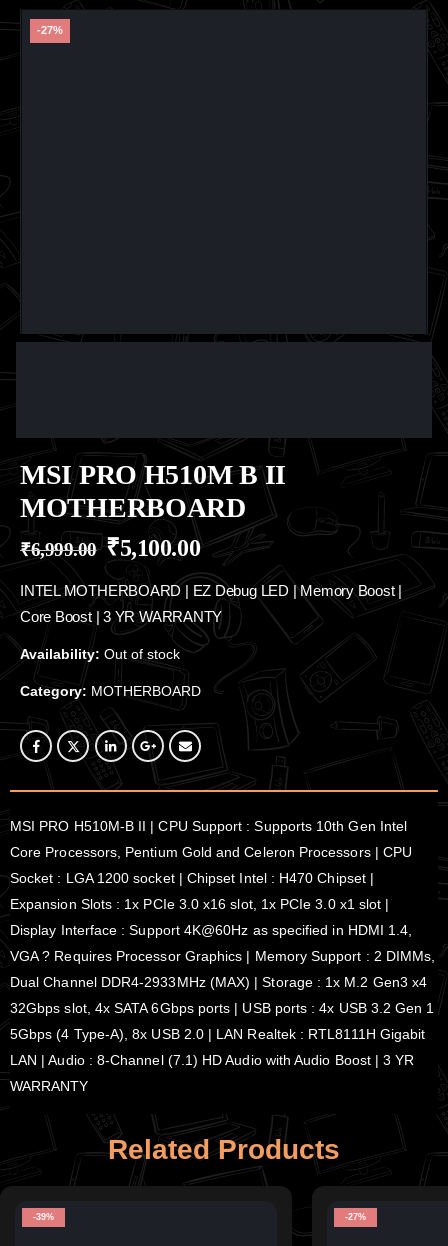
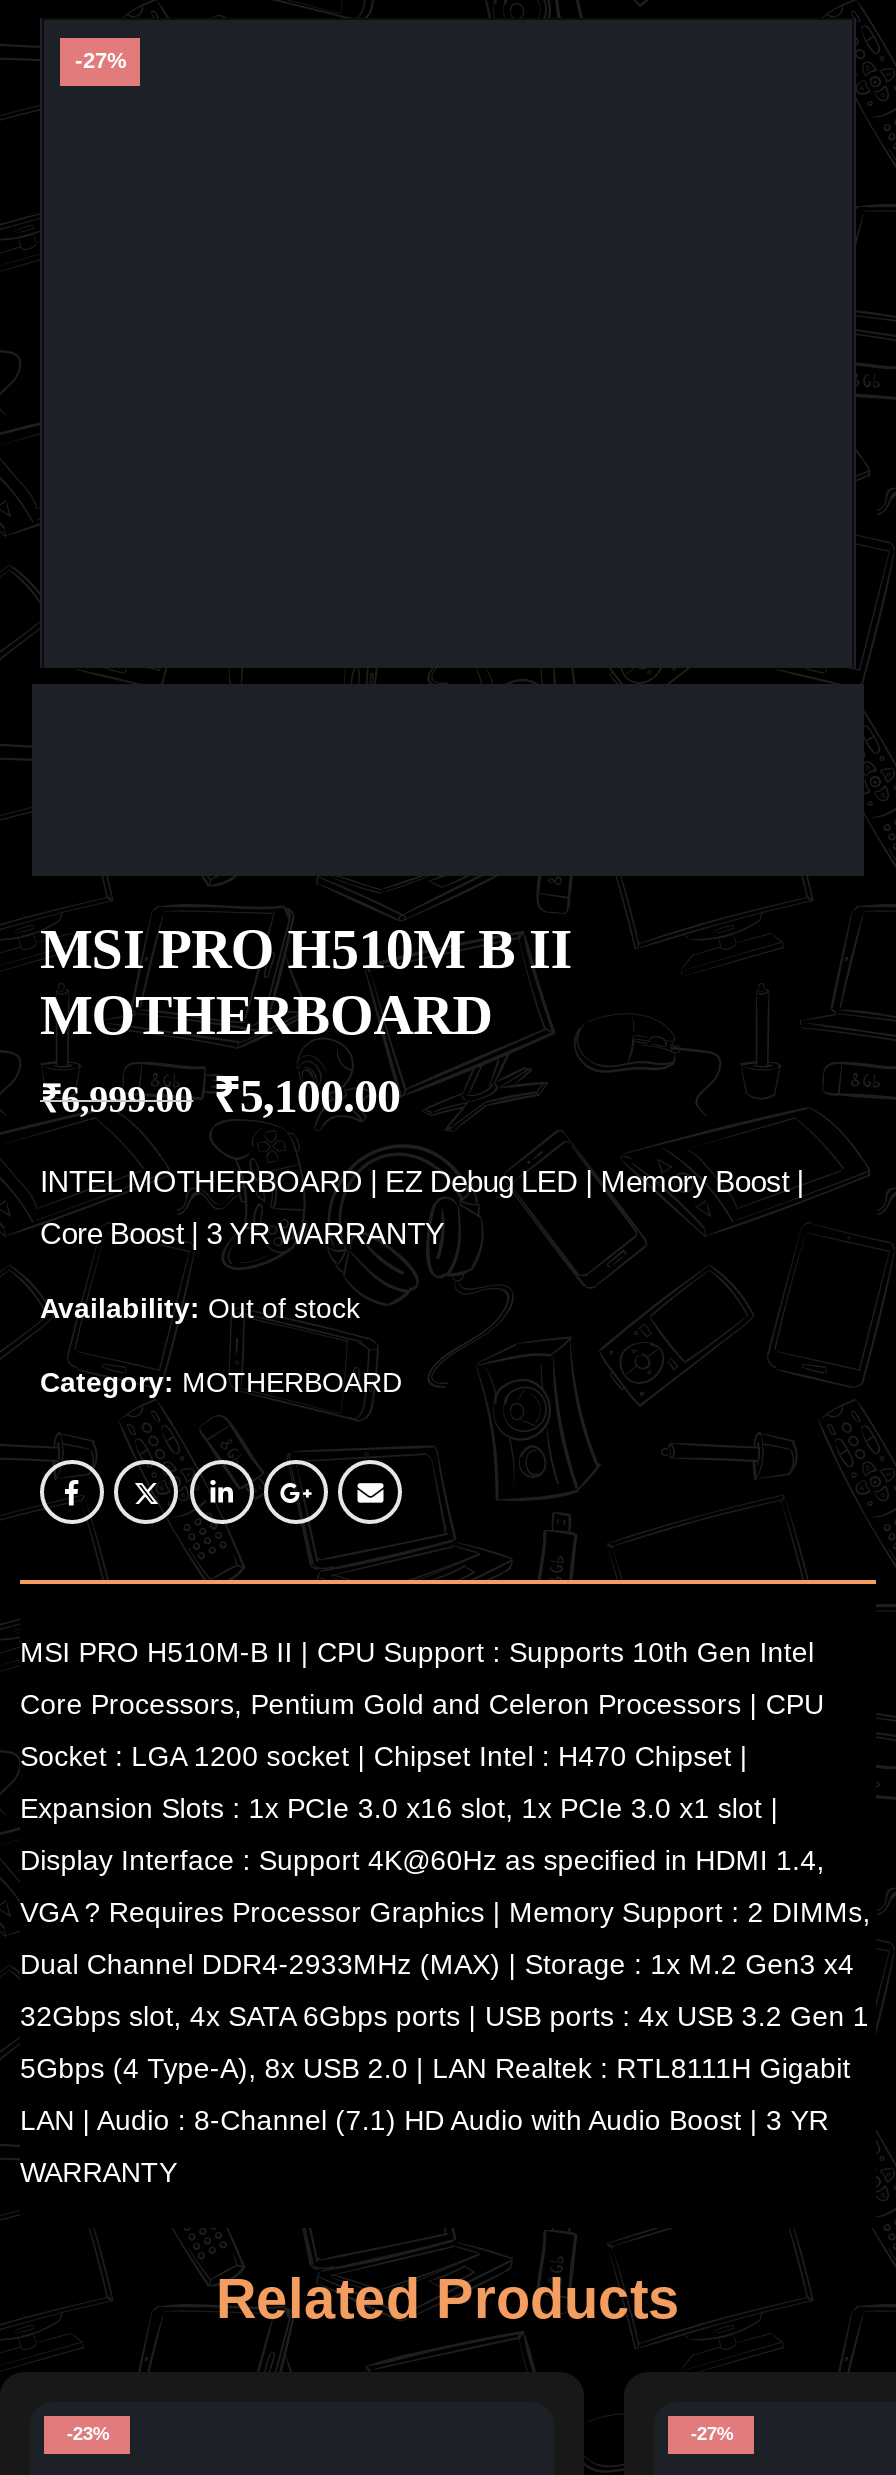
[33,1212,54,1222] -39% -> [67,2425,109,2445] -23%

